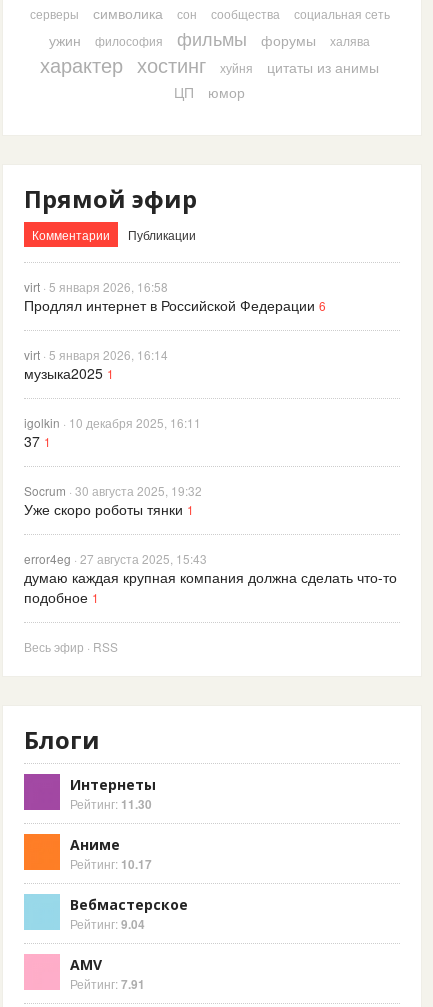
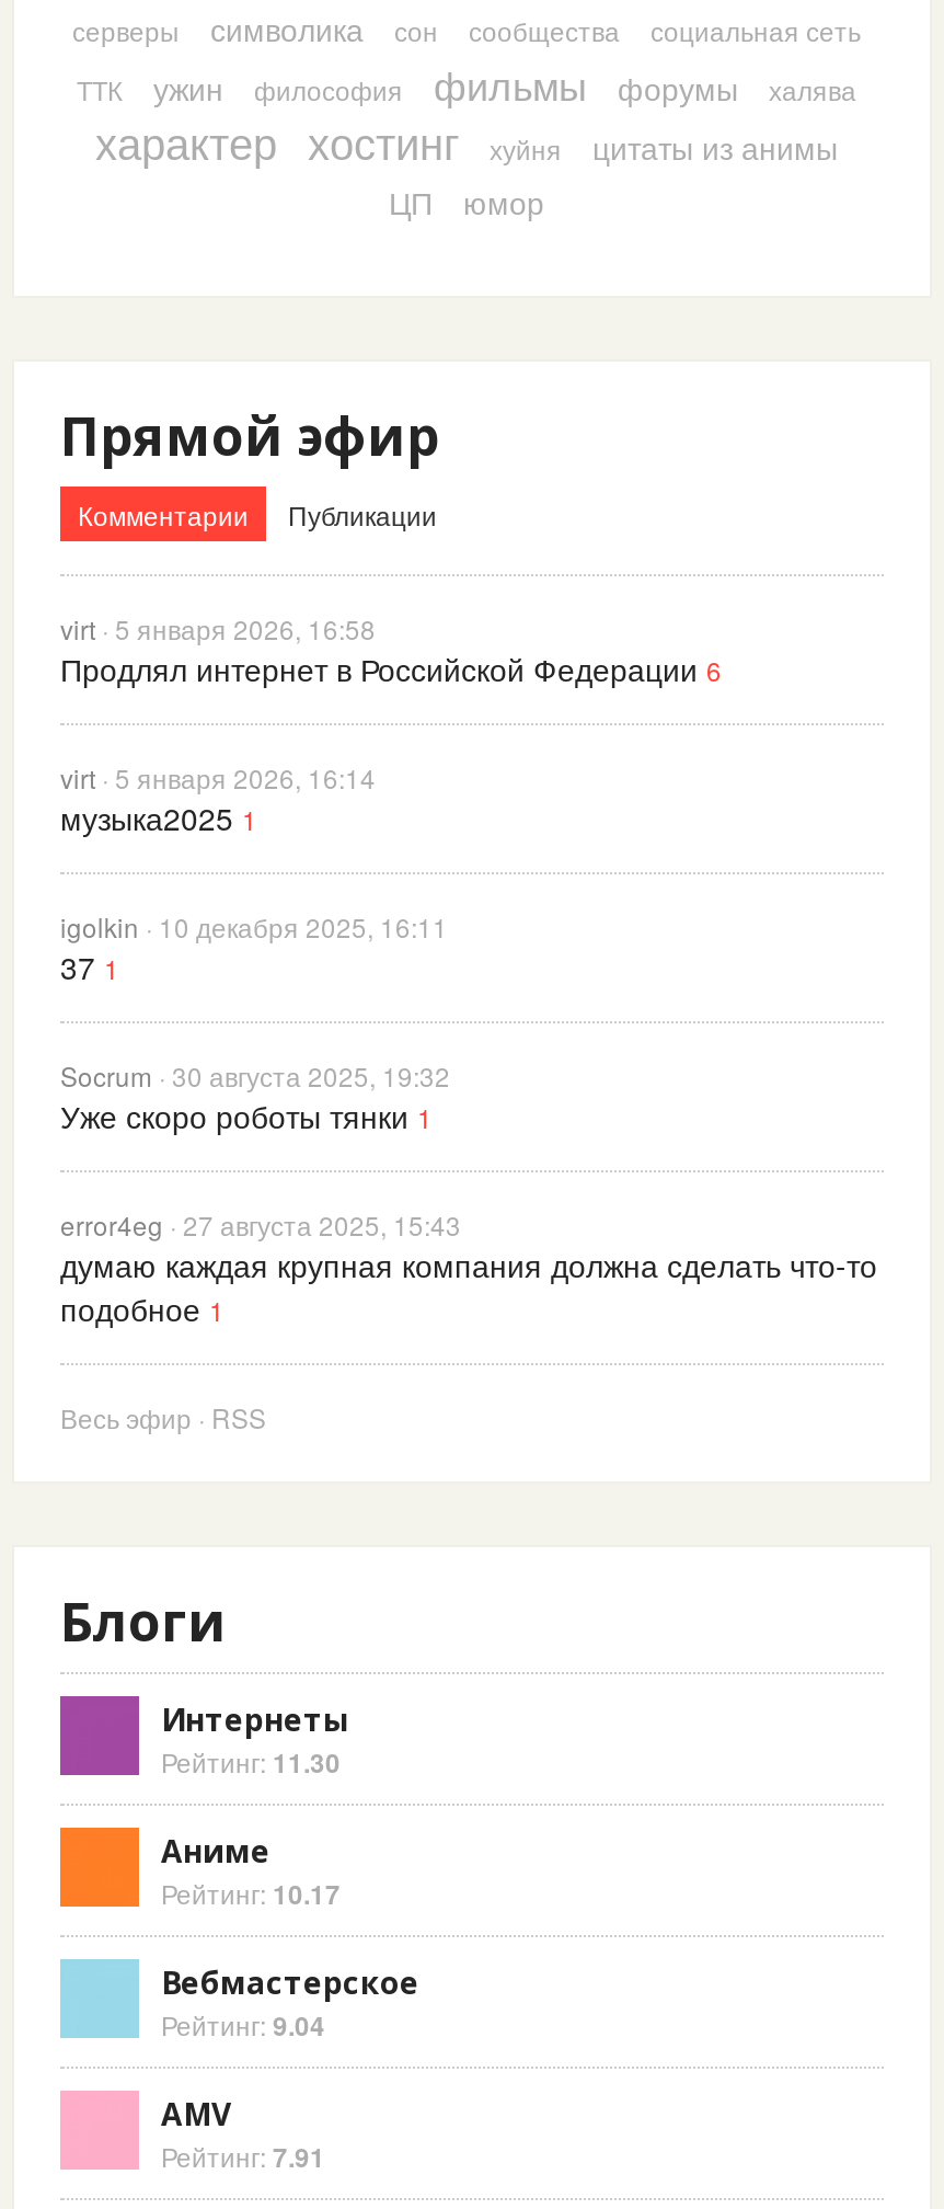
none -> [77,70,123,107] ТТК

